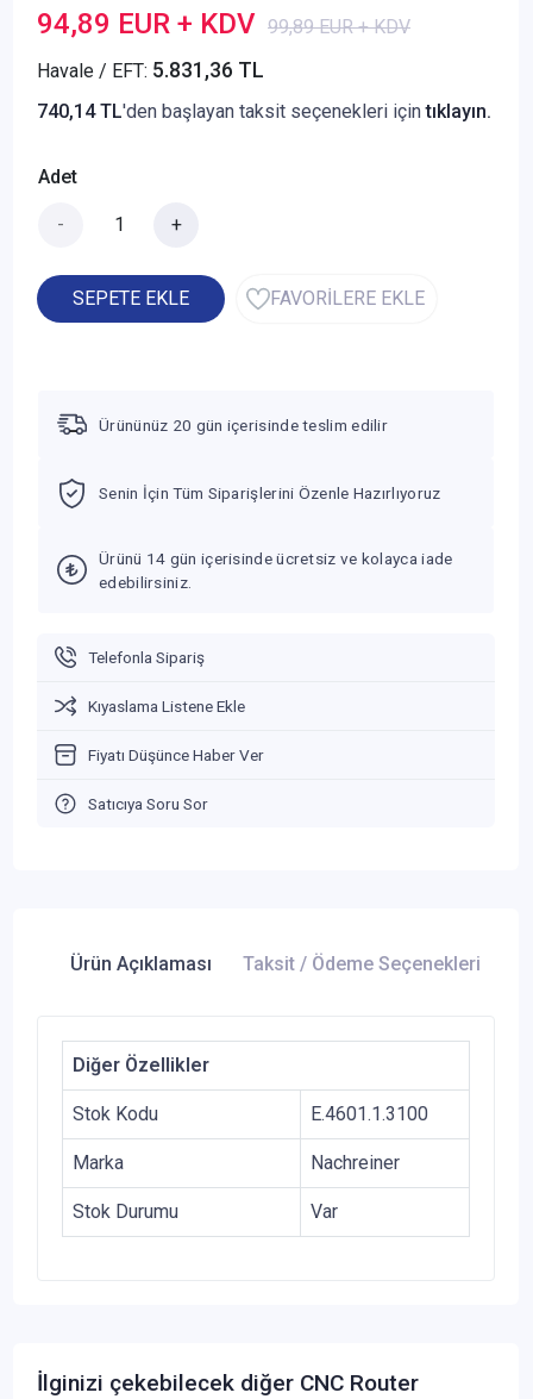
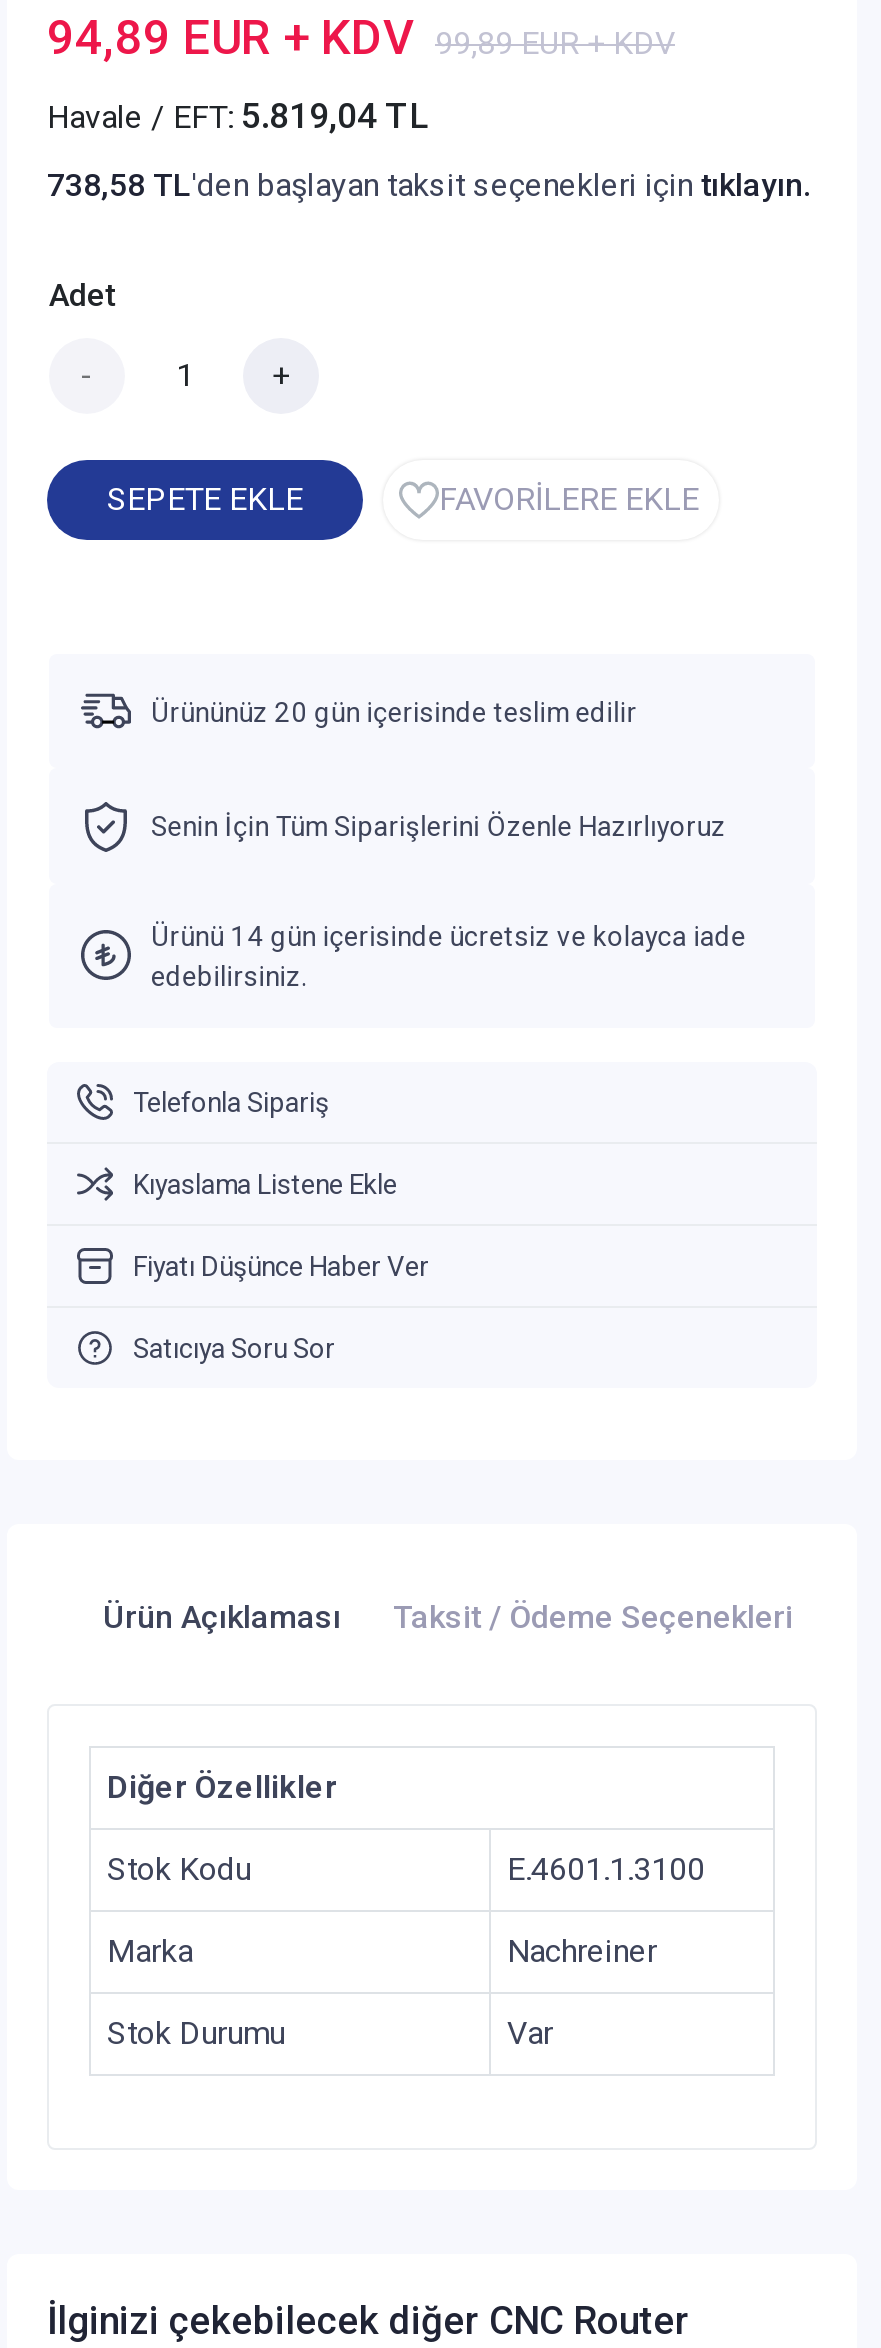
[37,58,264,82] Havale / EFT: 5.831,36 TL -> [47,96,429,136] Havale / EFT: 5.819,04 TL
[37,100,491,123] 740,14 TL'den başlayan taksit seçenekleri için tıklayın. -> [47,166,811,204] 738,58 TL'den başlayan taksit seçenekleri için tıklayın.

